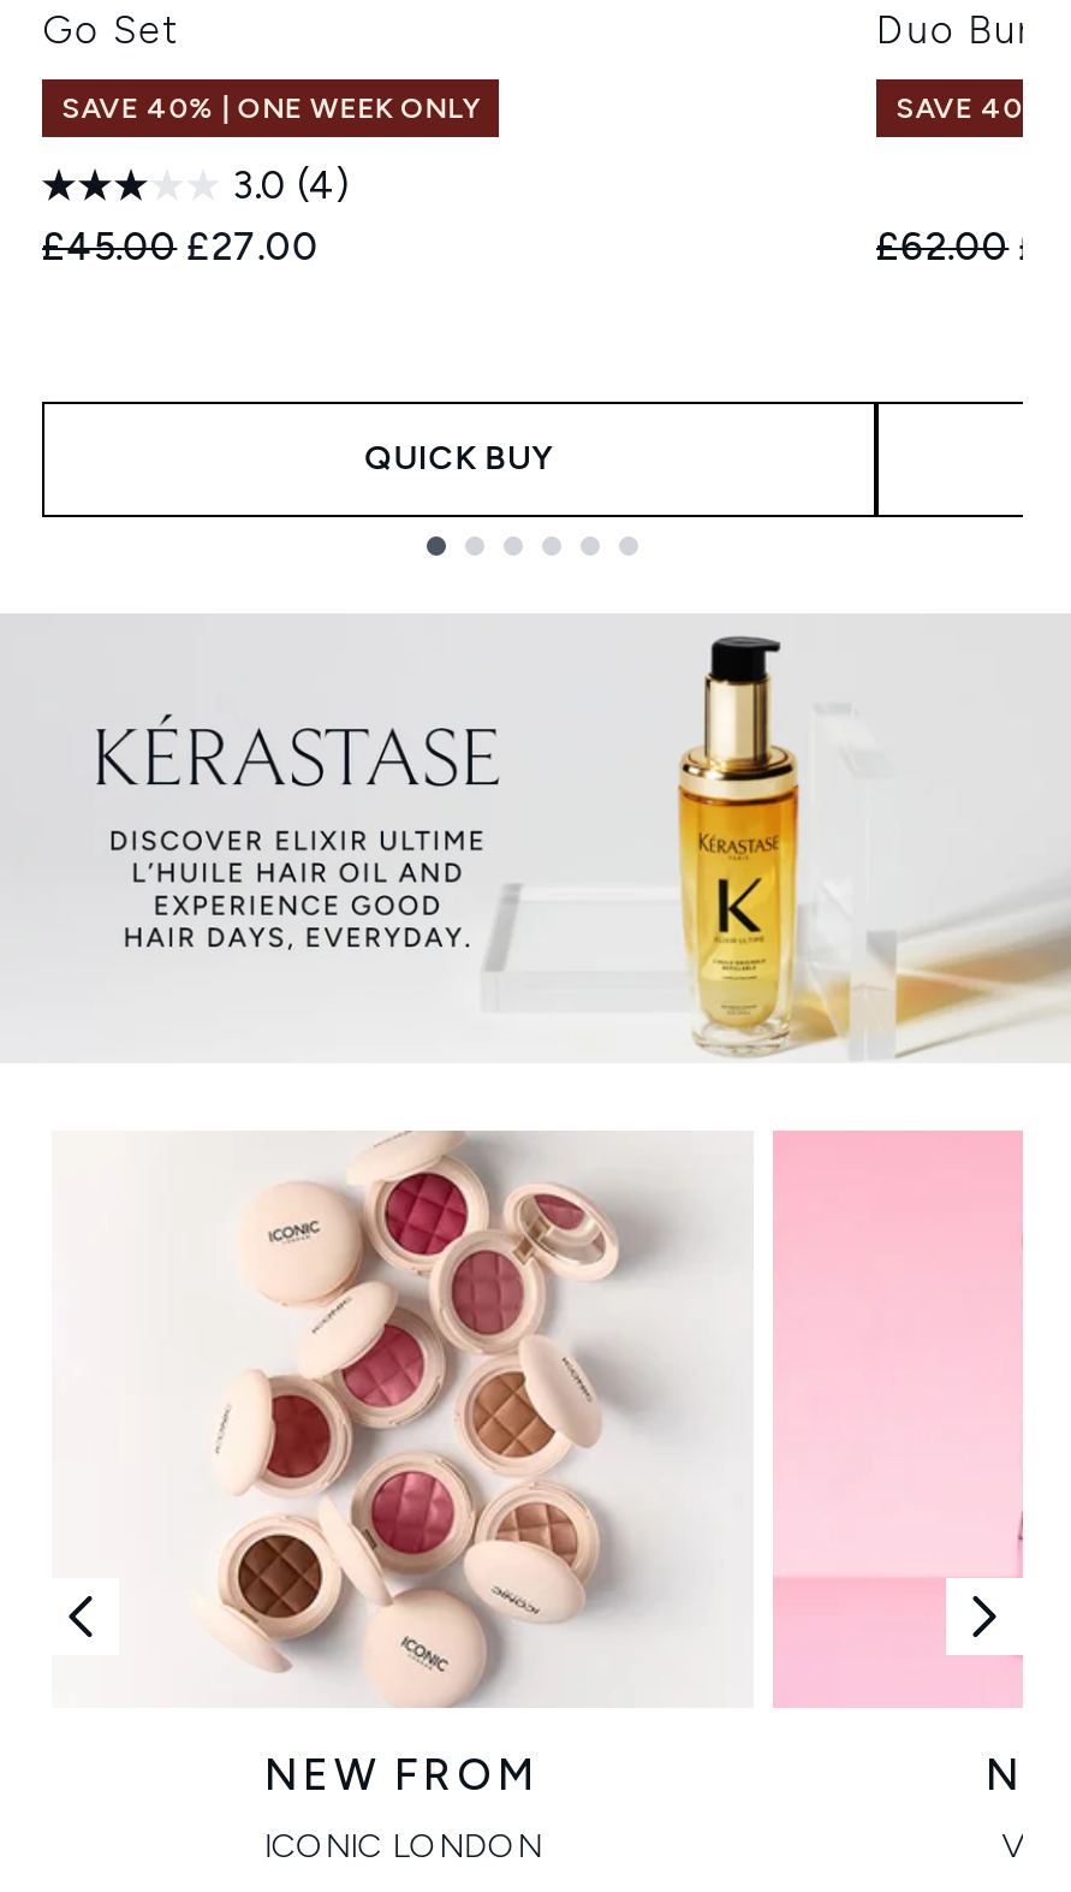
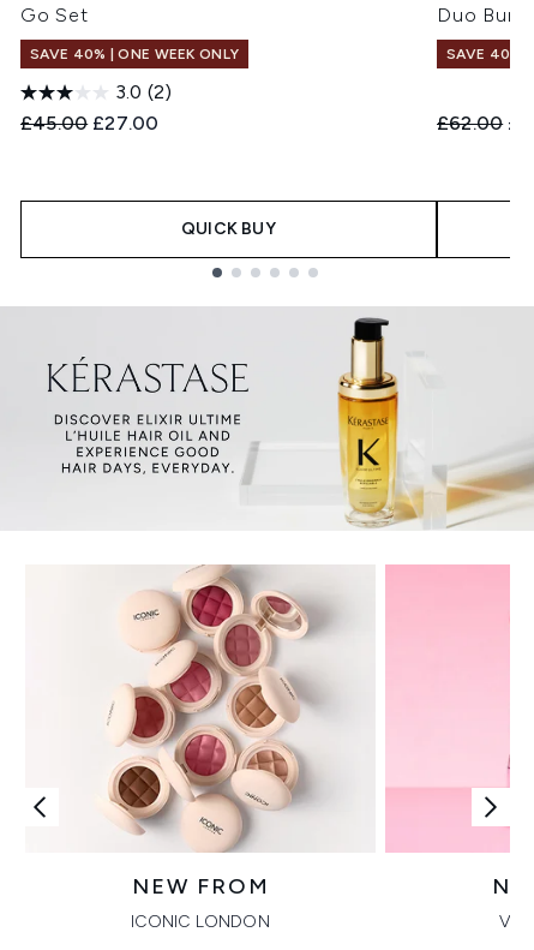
[232,161,350,207] 3.0 (4) -> [115,81,172,103] 3.0 (2)

